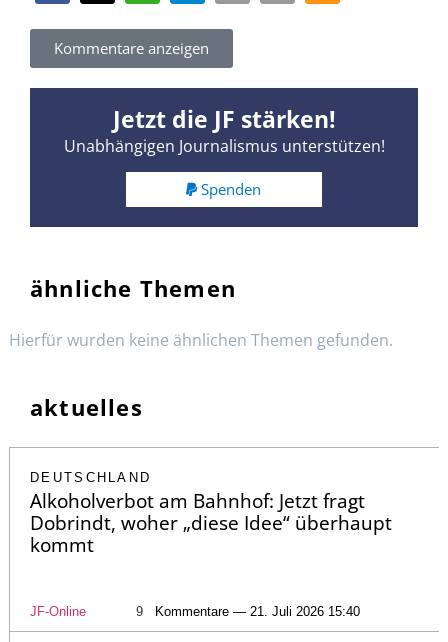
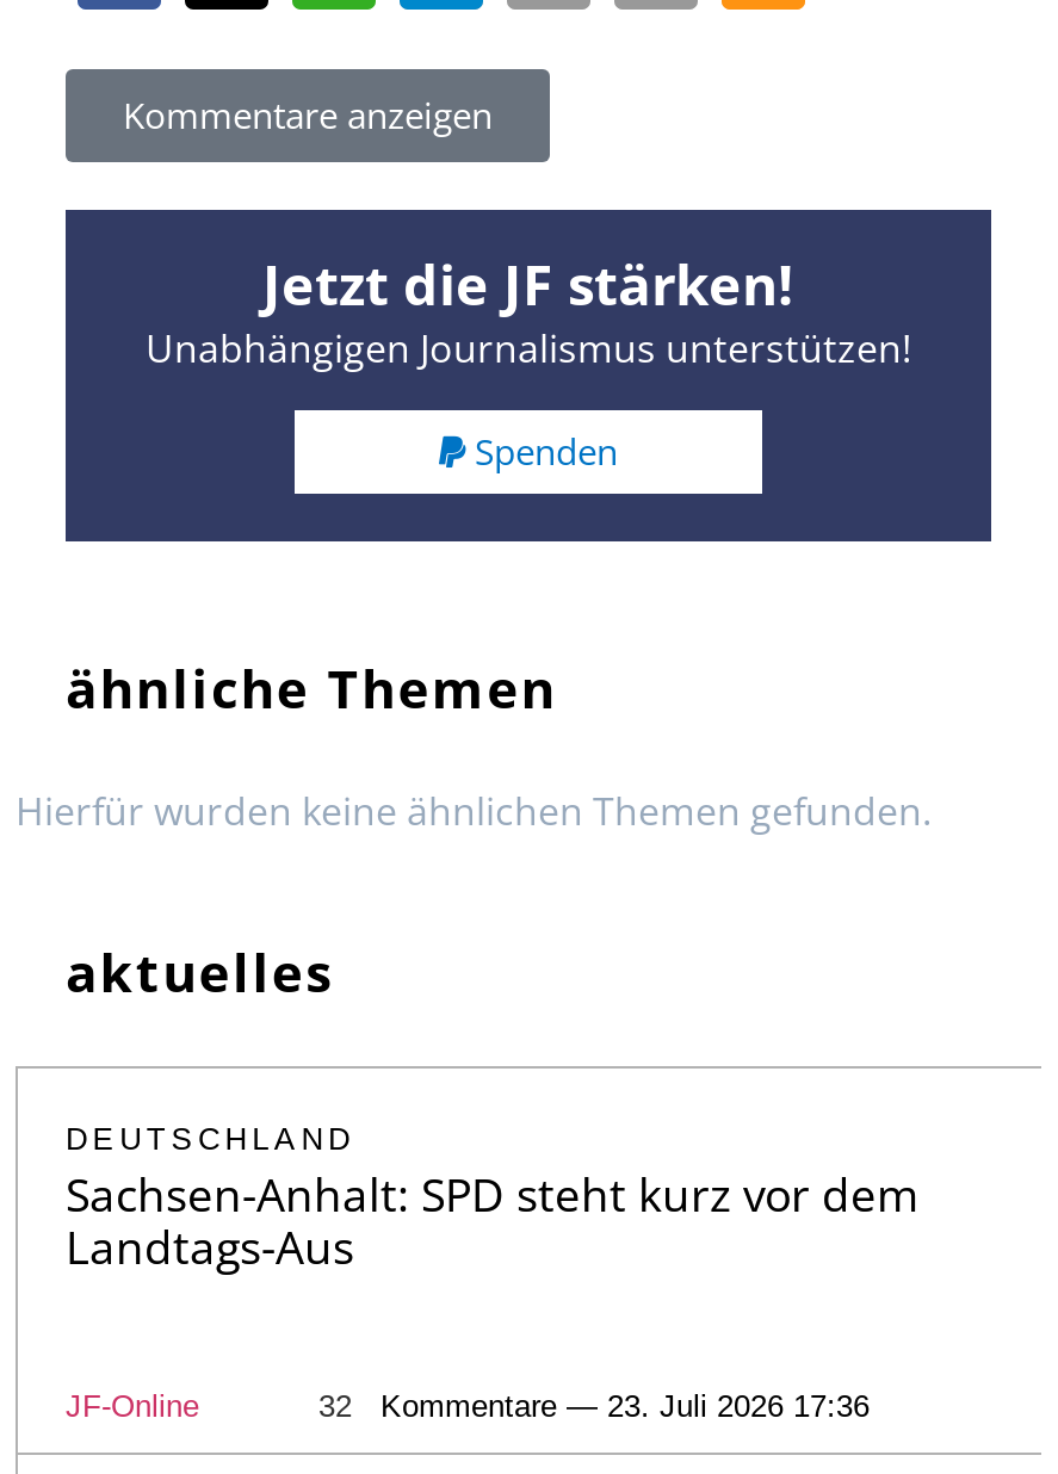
[30,488,392,558] Alkoholverbot am Bahnhof: Jetzt fragt | Dobrindt, woher „diese Idee“ überhaupt | kommt -> [66,1164,920,1279] Sachsen-Anhalt: SPD steht kurz vor dem | Landtags-Aus
[132,604,143,619] 9 -> [309,1388,352,1424] 32
[155,604,360,619] Kommentare — 21. Juli 2026 15:40 -> [380,1388,870,1424] Kommentare — 23. Juli 2026 17:36

